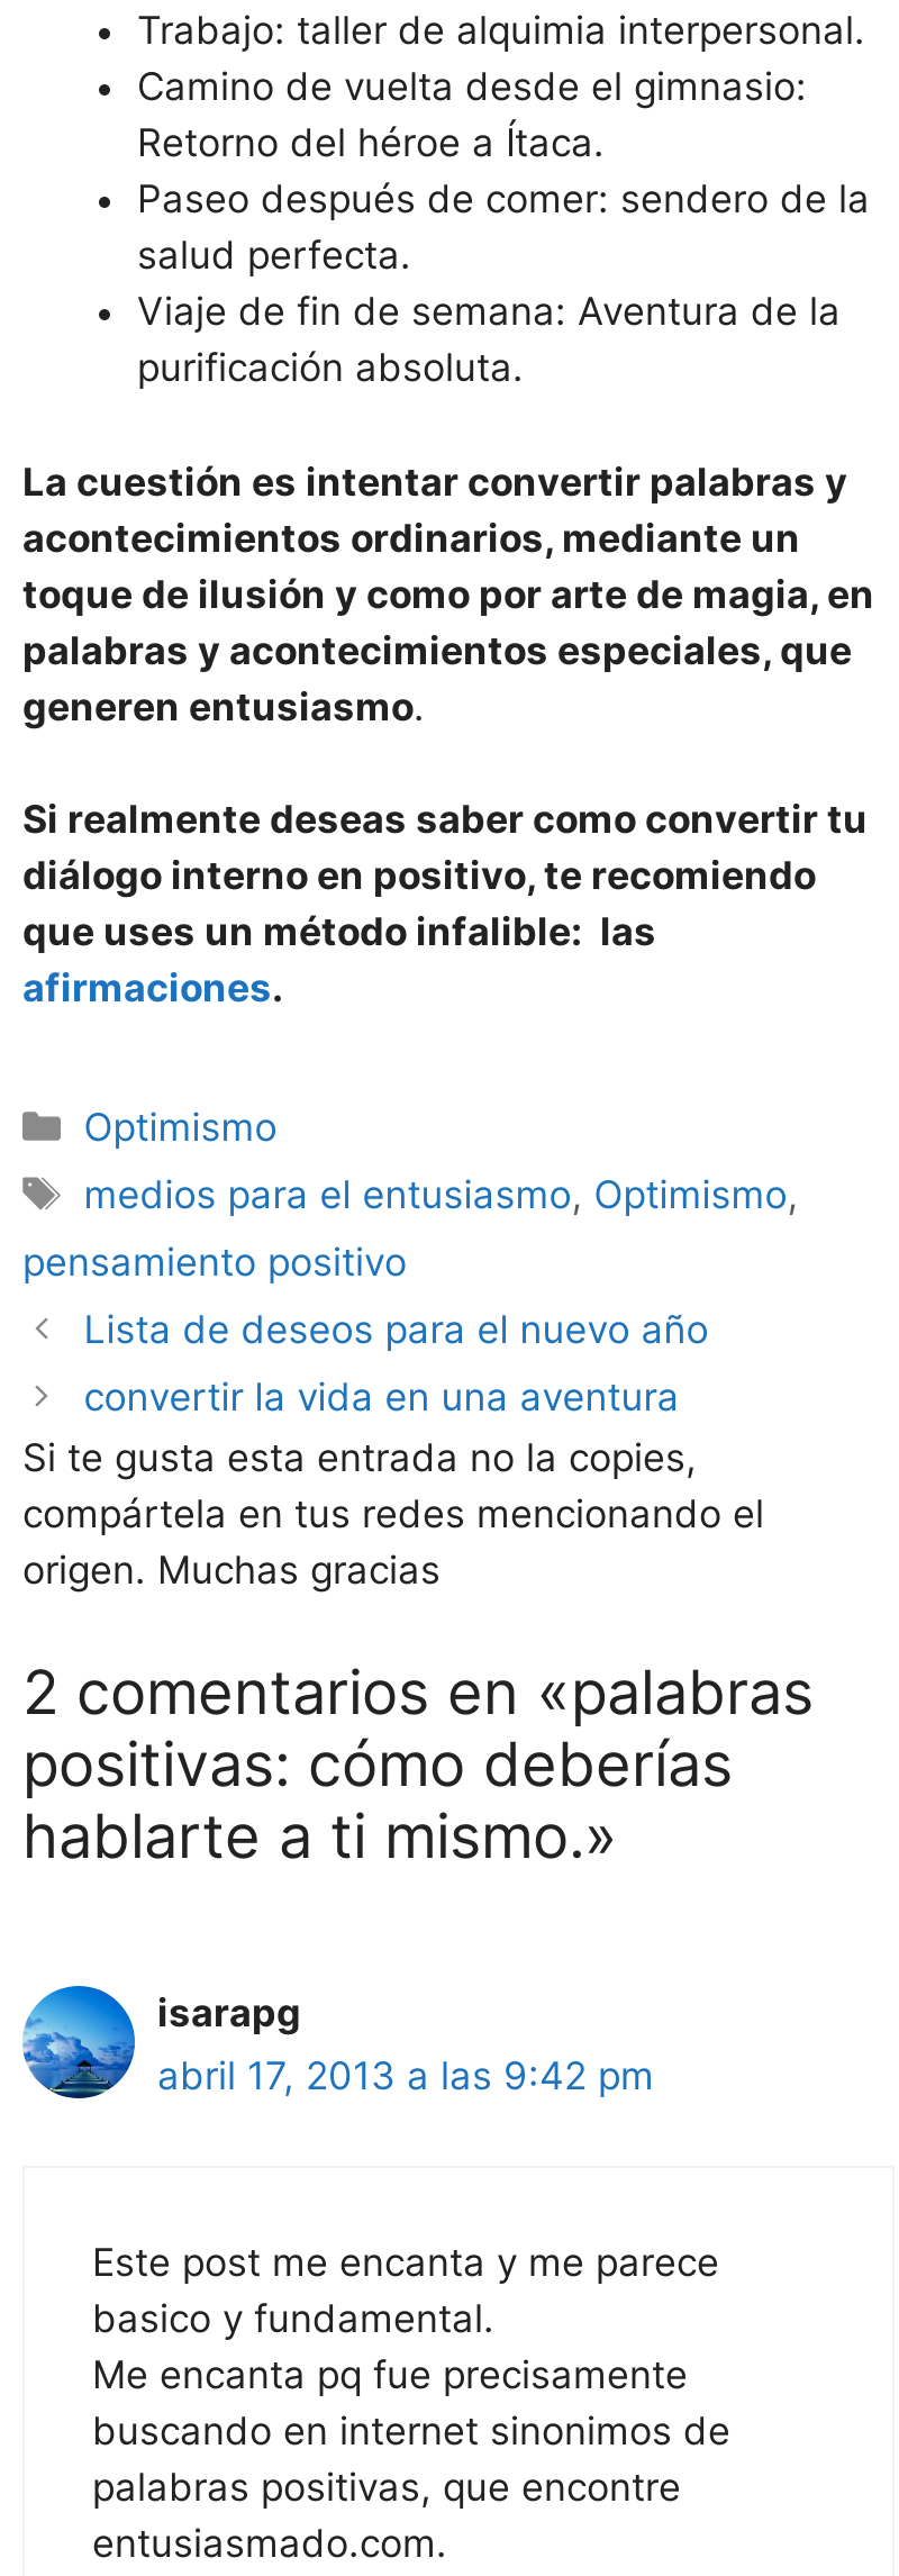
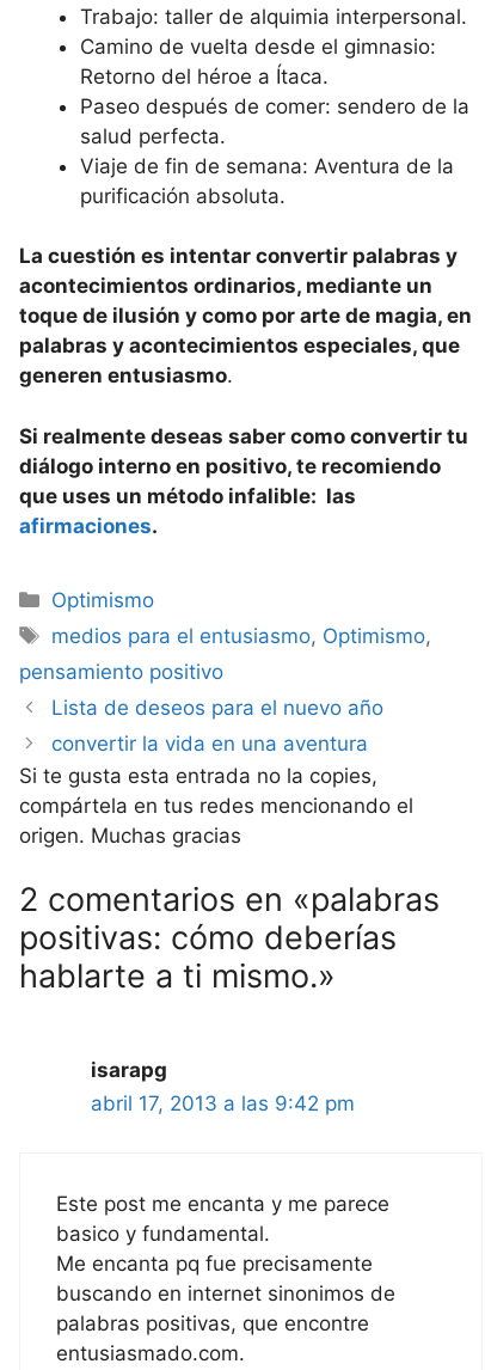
[20,1983,137,2102] [image] -> none

